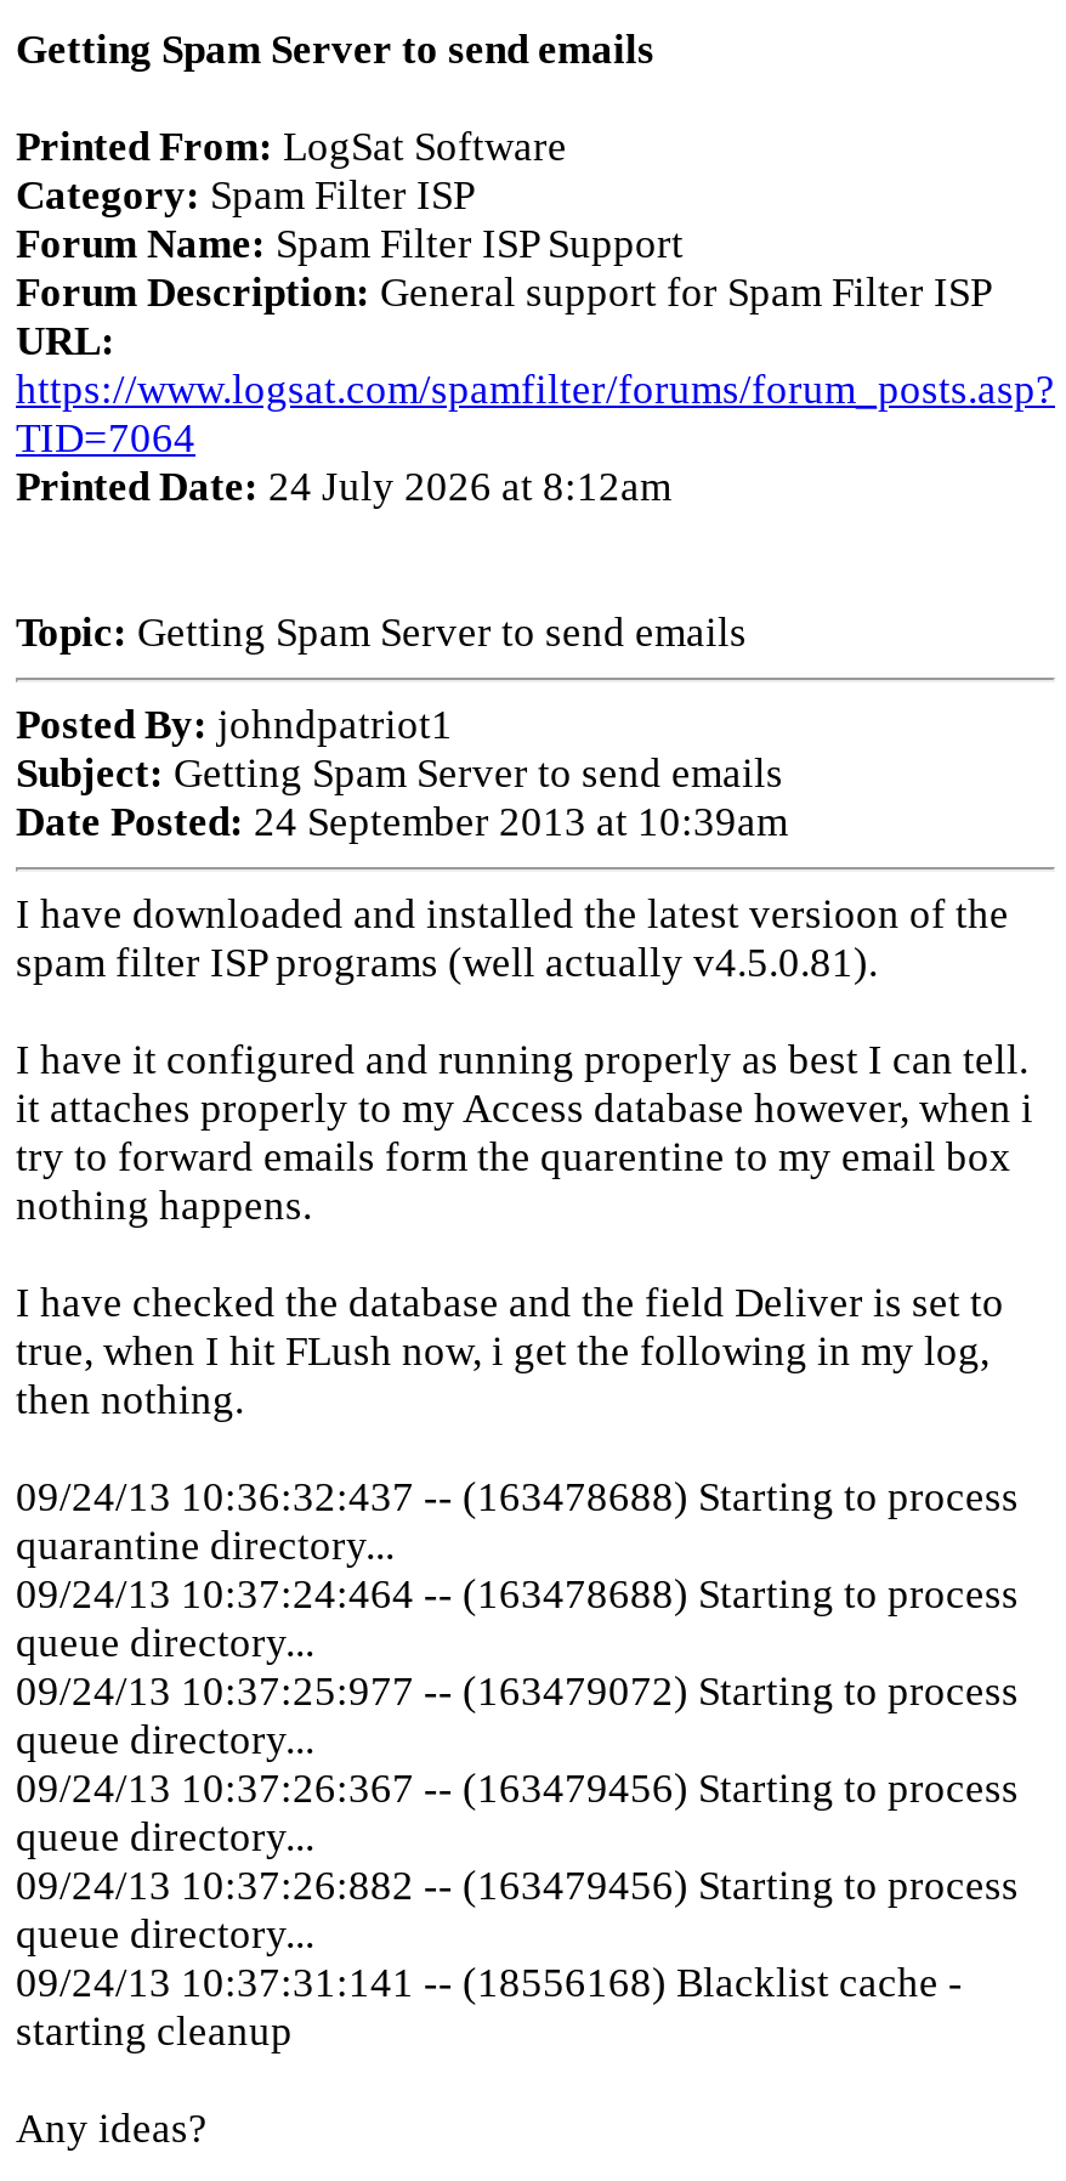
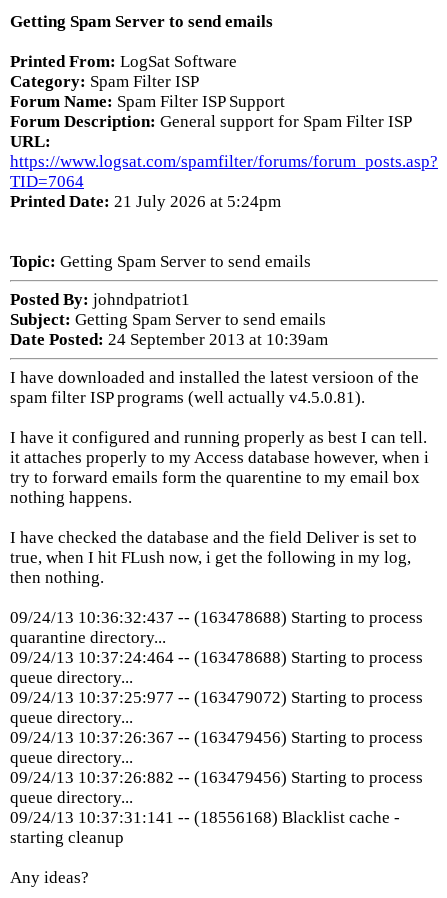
[16,464,671,510] Printed Date: 24 July 2026 at 8:12am -> [10,192,281,211] Printed Date: 21 July 2026 at 5:24pm

